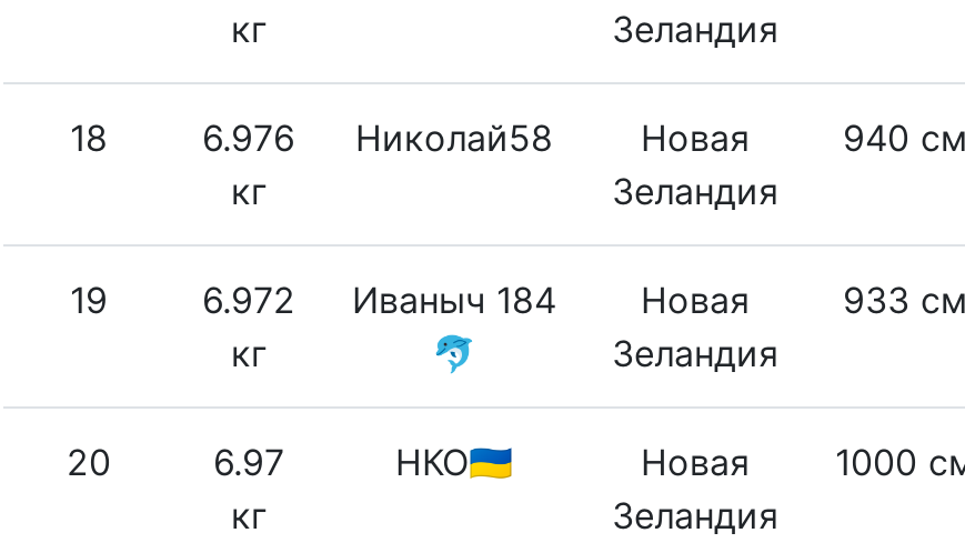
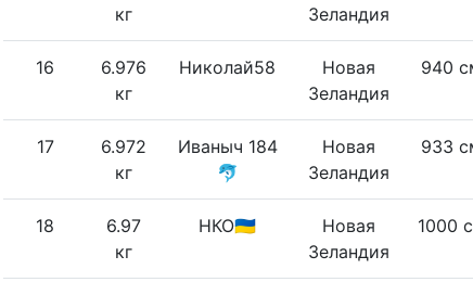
[70,115,108,160] 18 -> [36,56,54,78] 16
[70,278,108,322] 19 -> [36,136,54,157] 17
[67,440,111,484] 20 -> [36,215,54,236] 18

